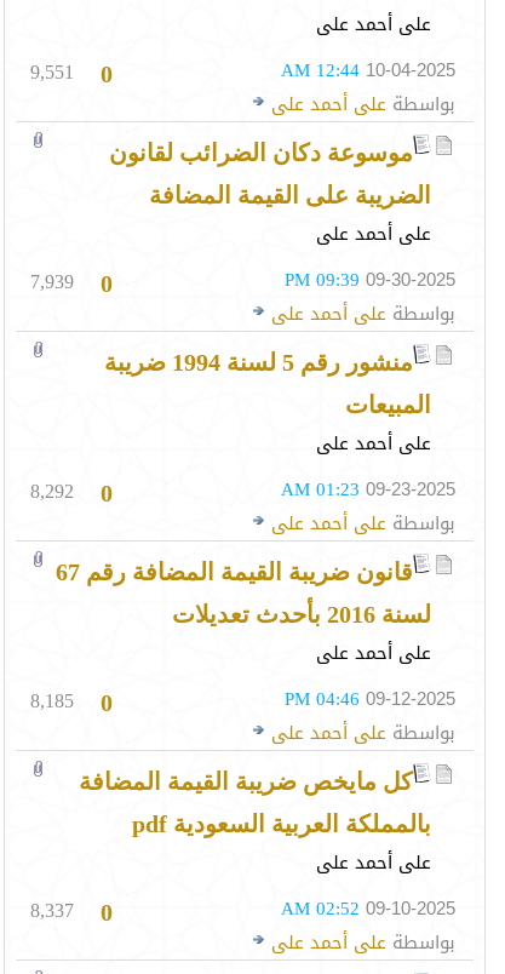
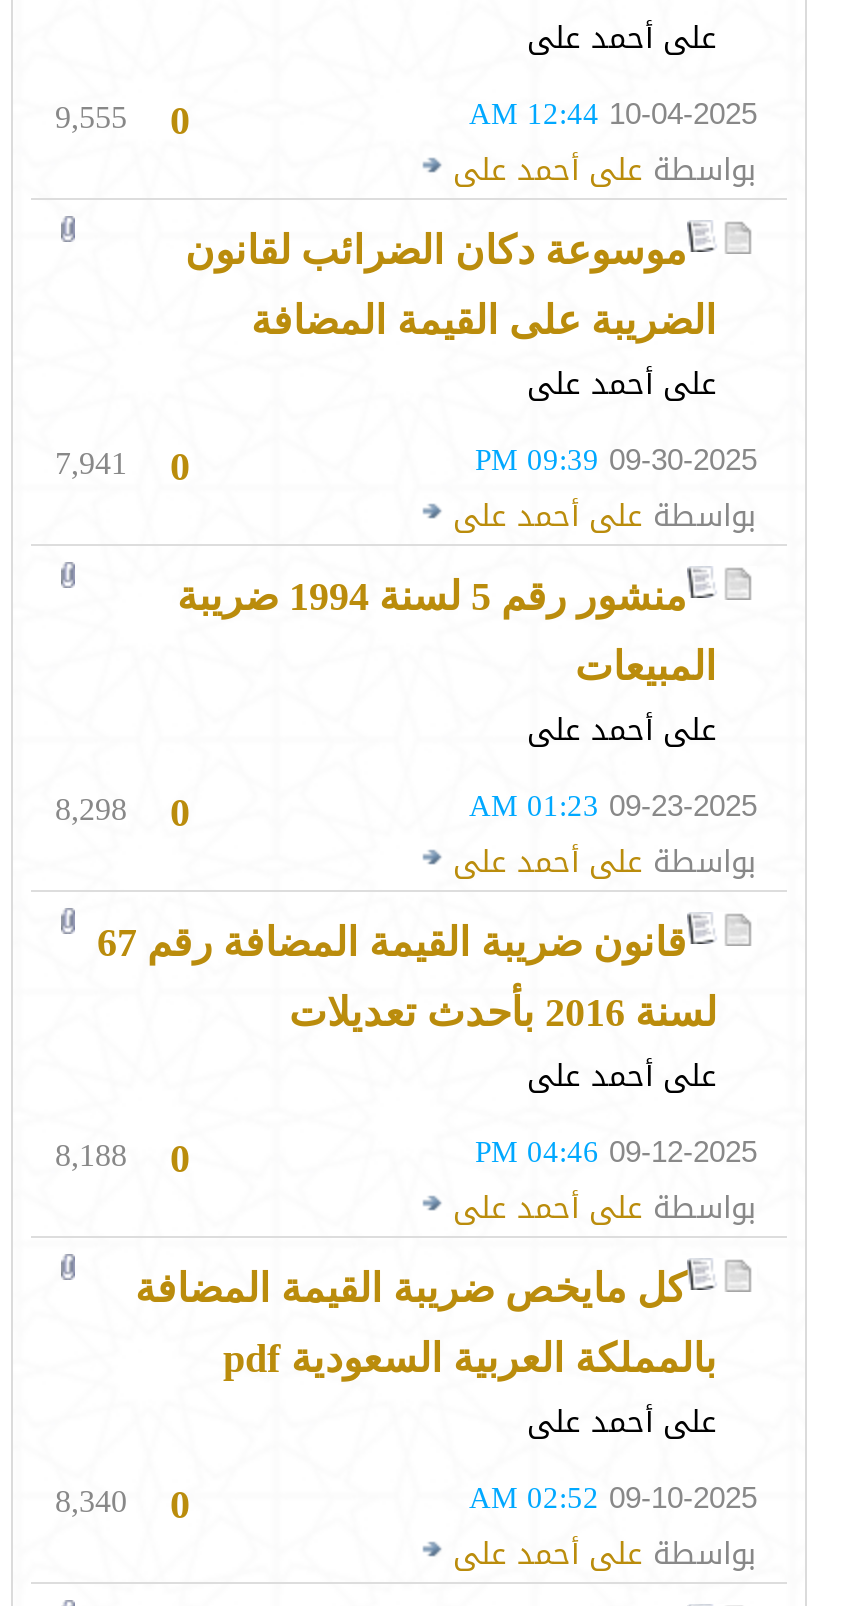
[30,53,112,91] 9,551 0 -> [55,86,190,148] 9,555 0
[30,263,112,300] 7,939 0 -> [55,432,190,494] 7,941 0
[30,472,112,510] 8,292 0 -> [55,778,190,840] 8,298 0
[30,682,112,720] 8,185 0 -> [55,1124,190,1186] 8,188 0
[30,892,112,929] 8,337 0 -> [55,1470,190,1532] 8,340 0

